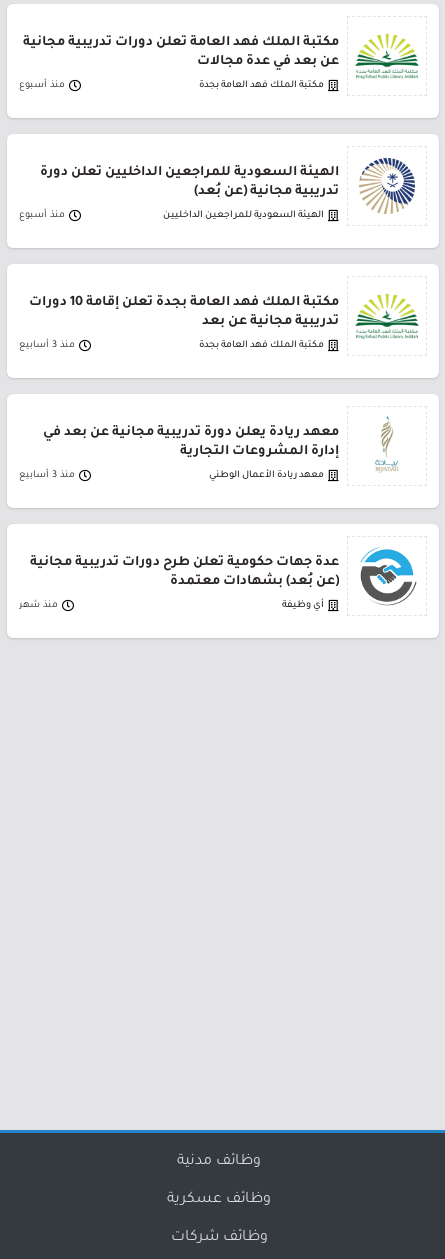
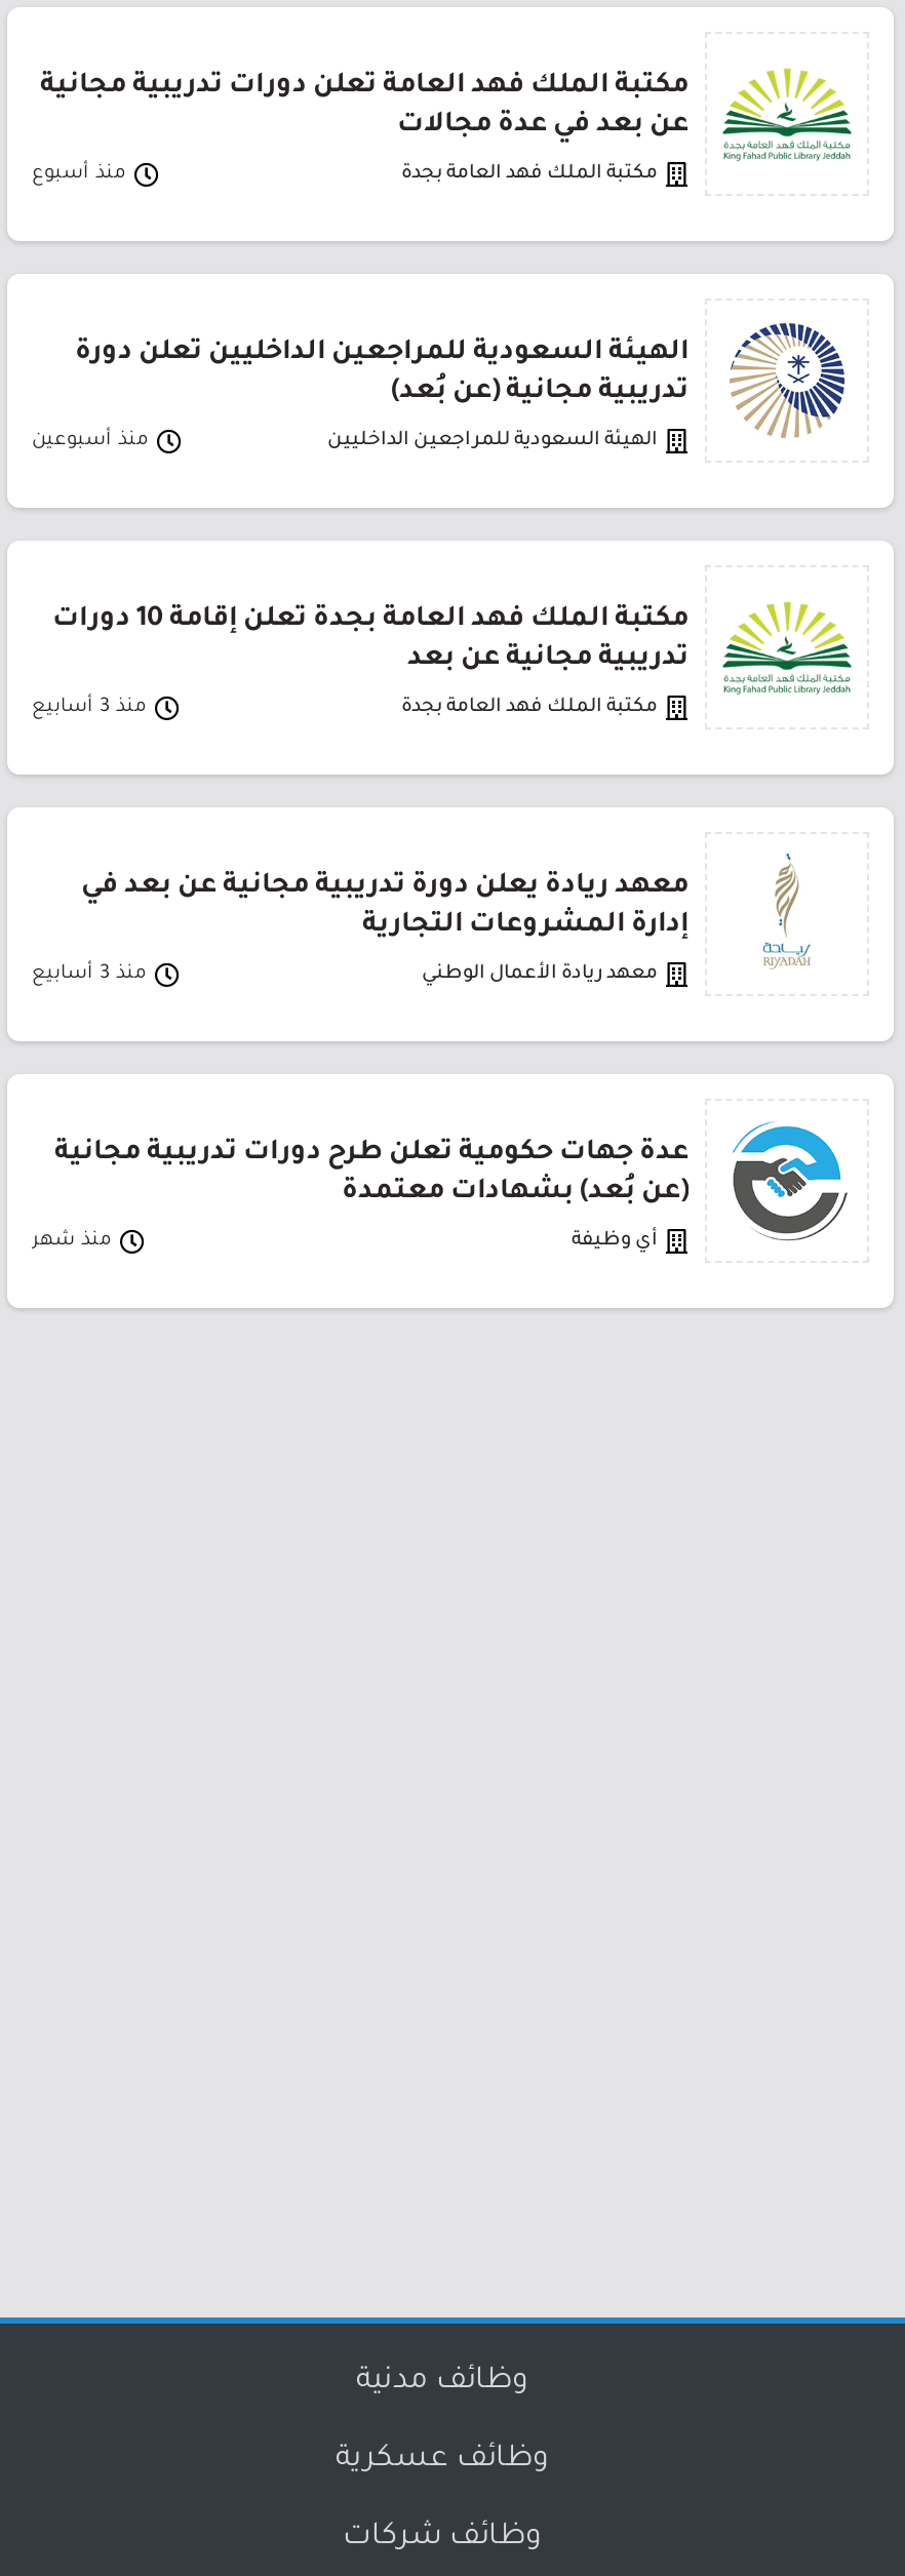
[19,210,65,221] منذ أسبوع -> [32,430,149,452] منذ أسبوعين

